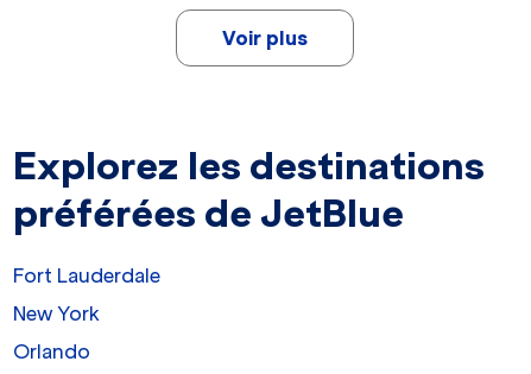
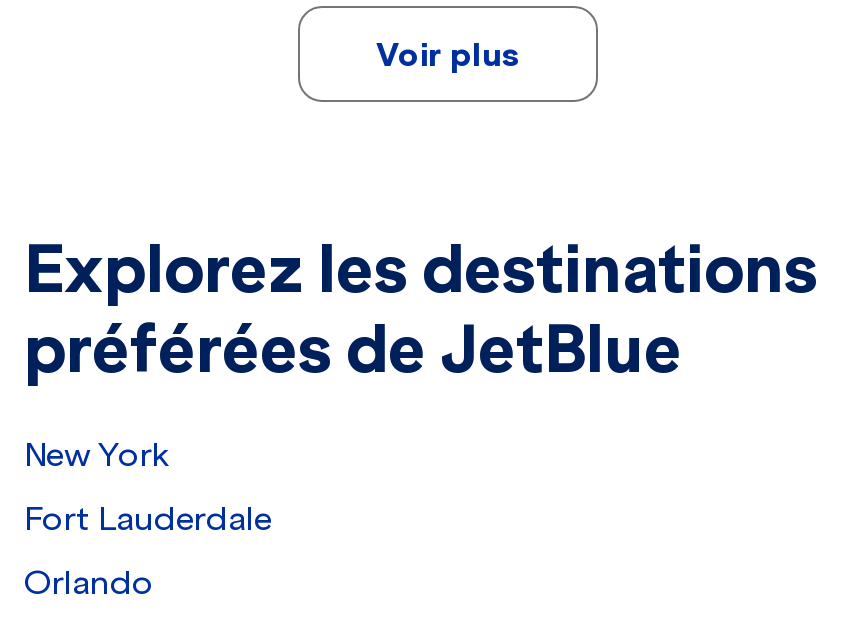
moved [13,264,160,287] -> [24,498,272,538]: Fort Lauderdale
moved [13,302,100,325] -> [24,434,170,474]: New York

